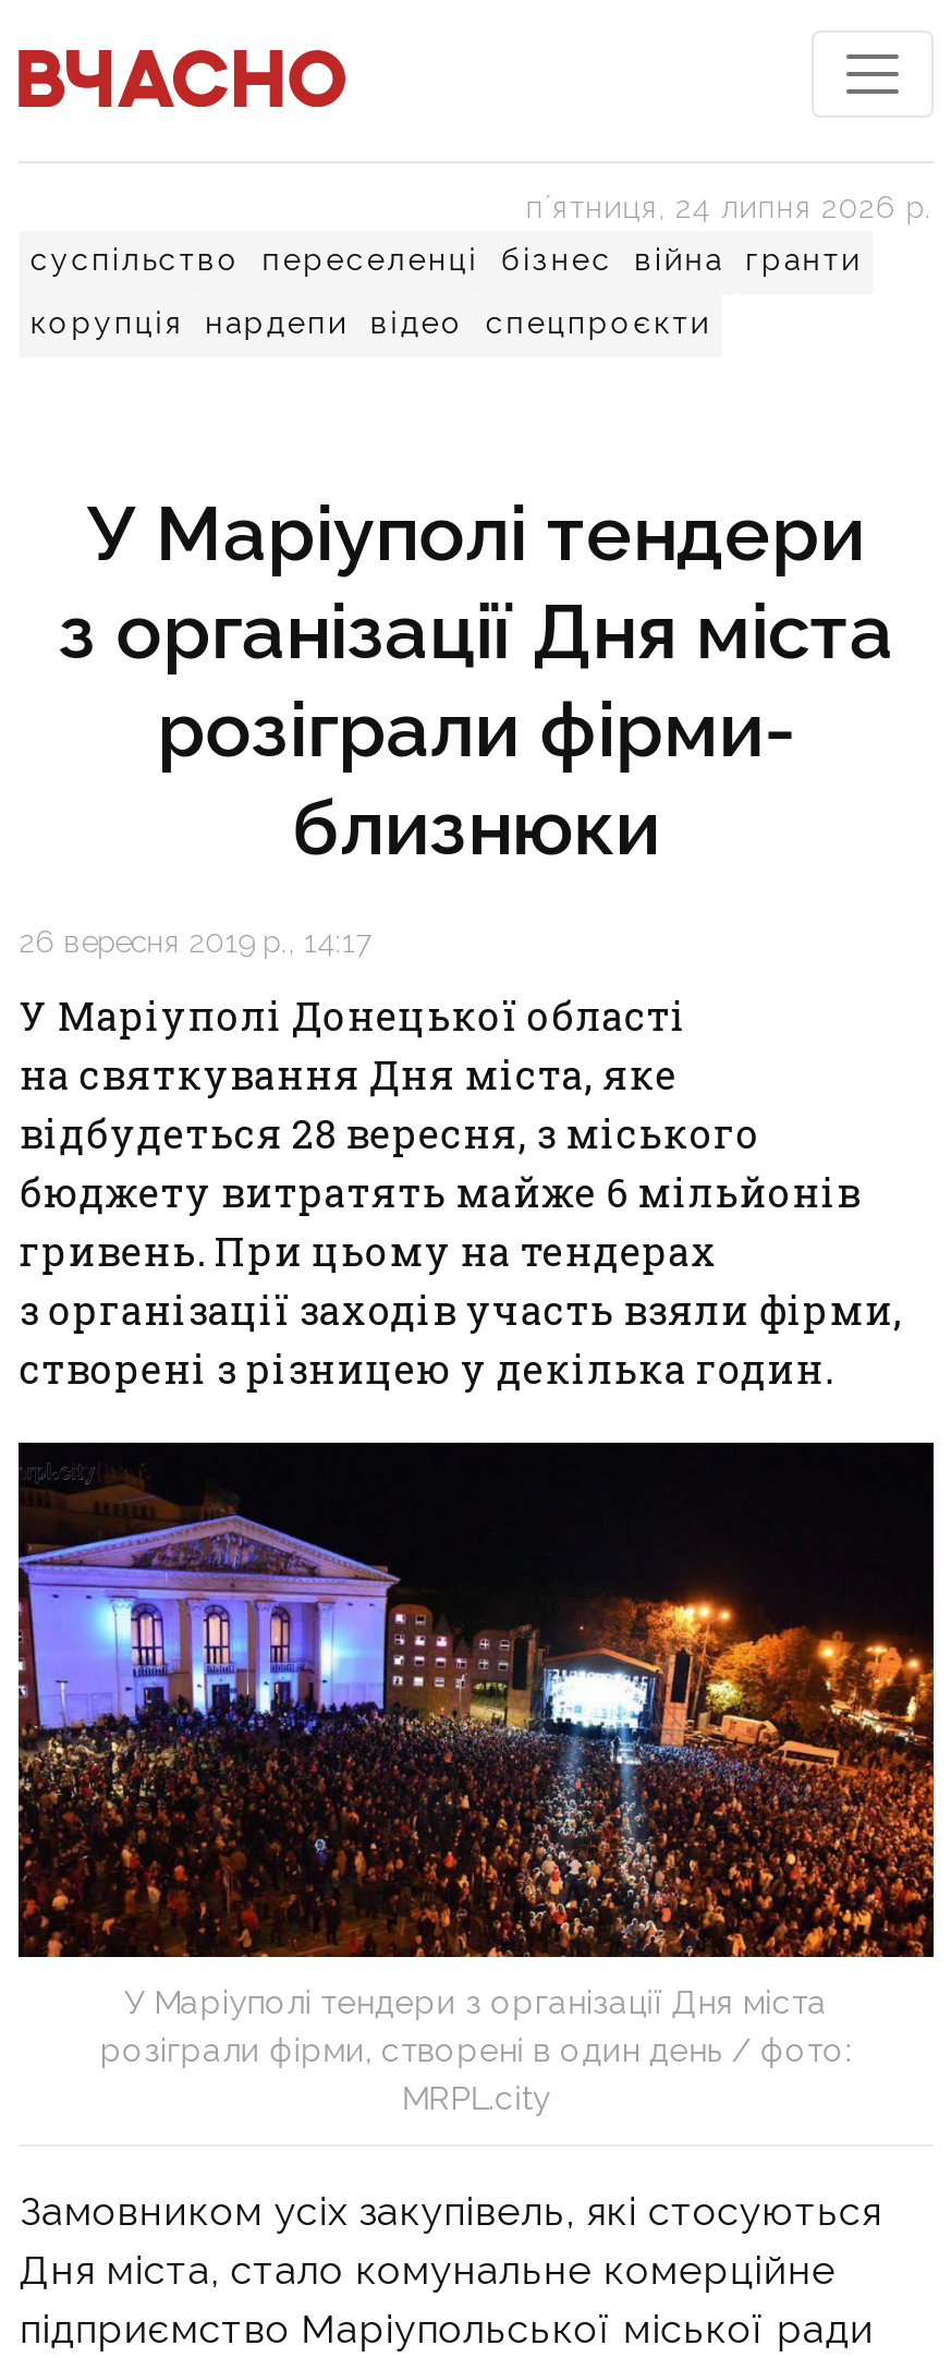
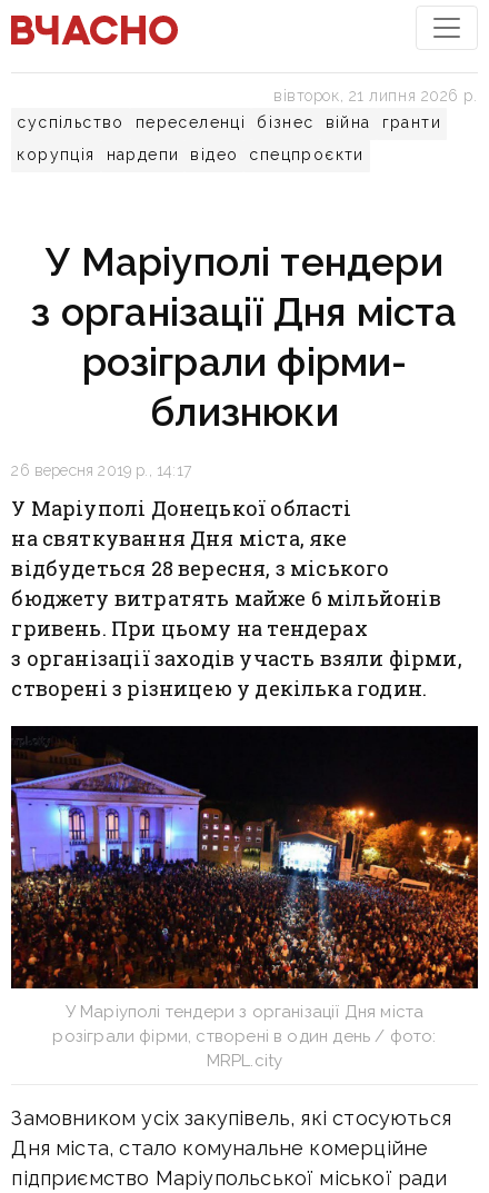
[526,190,933,224] пʼятниця, 24 липня 2026 р. -> [273,87,477,105] вівторок, 21 липня 2026 р.

